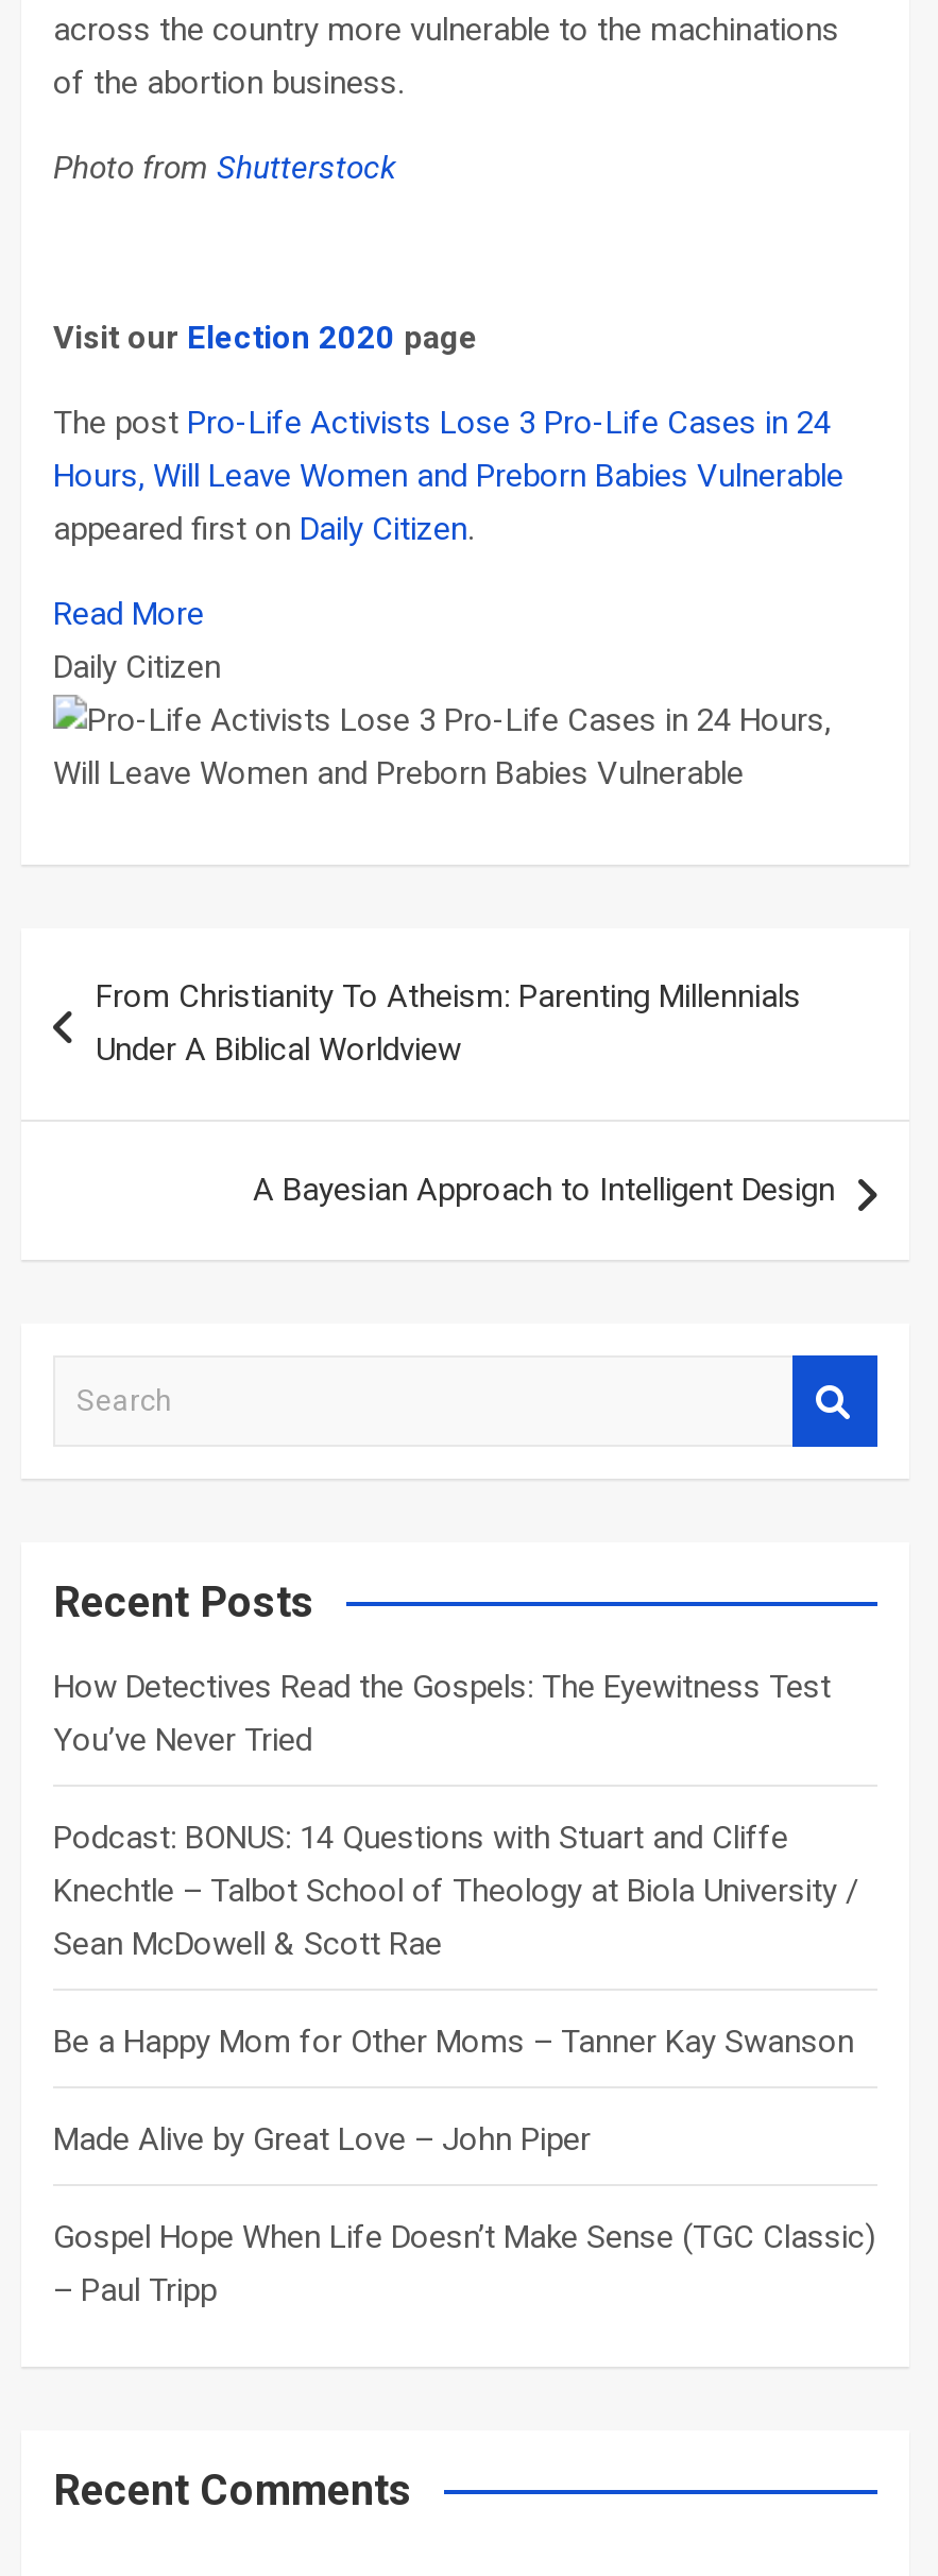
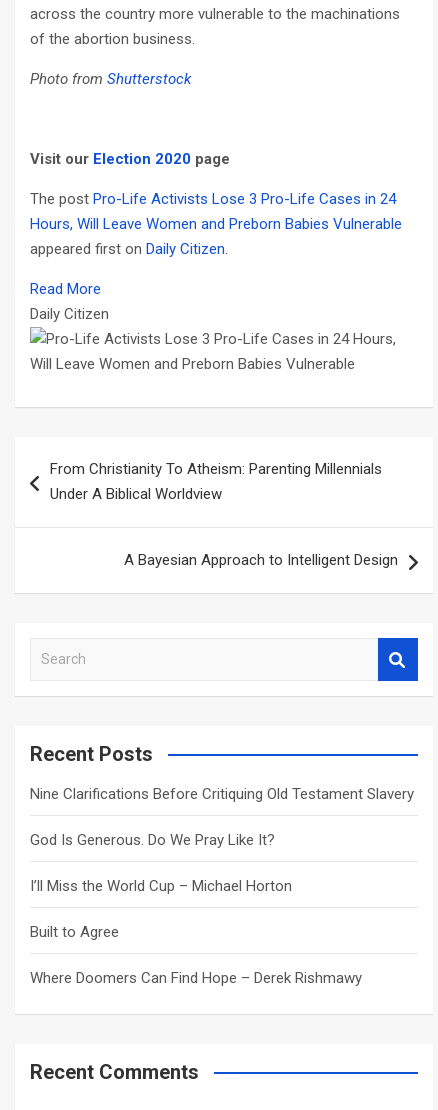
[53,1668,831,1759] How Detectives Read the Gospels: The Eyewitness Test | You’ve Never Tried -> [30,785,414,803] Nine Clarifications Before Critiquing Old Testament Slavery
[53,1819,858,1963] Podcast: BONUS: 14 Questions with Stuart and Cliffe | Knechtle – Talbot School of Theology at Biola University / | Sean McDowell & Scott Rae -> [30,831,275,849] God Is Generous. Do We Pray Like It?
[53,2023,854,2061] Be a Happy Mom for Other Moms – Tanner Kay Swanson -> [30,877,292,895] I’ll Miss the World Cup – Michael Horton
[53,2120,591,2159] Made Alive by Great Love – John Piper -> [30,923,119,941] Built to Agree
[53,2218,875,2309] Gospel Hope When Life Doesn’t Make Sense (TGC Classic) | – Paul Tripp -> [30,969,362,987] Where Doomers Can Find Hope – Derek Rishmawy

